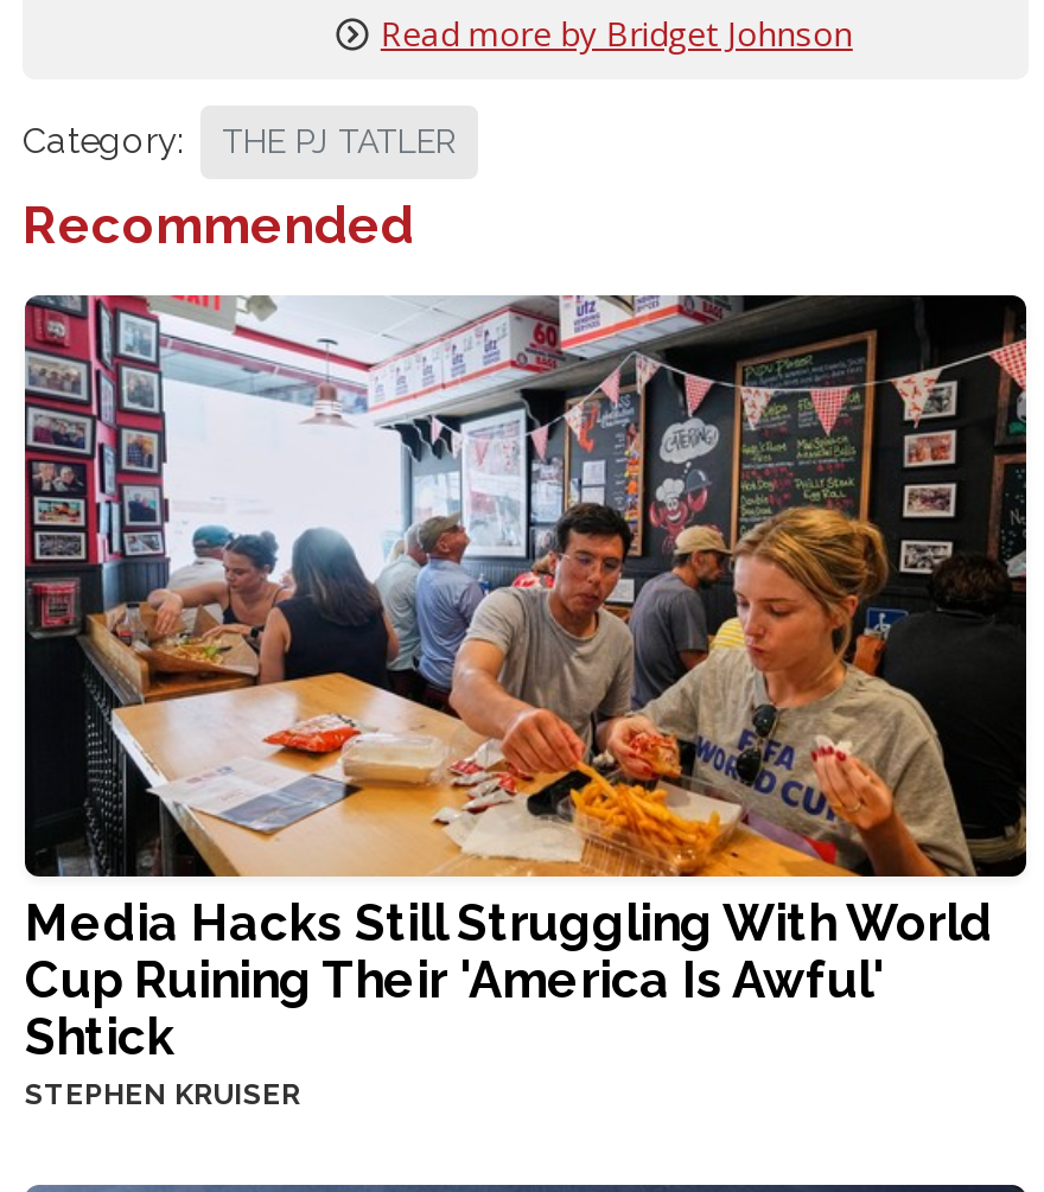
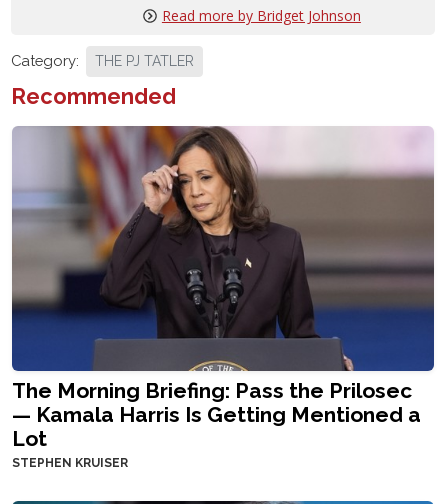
[23,293,1029,1066] [image] | Media Hacks Still Struggling With World | Cup Ruining Their 'America Is Awful' | Shtick -> [11,125,435,451] [image] | The Morning Briefing: Pass the Prilosec | — Kamala Harris Is Getting Mentioned a | Lot

